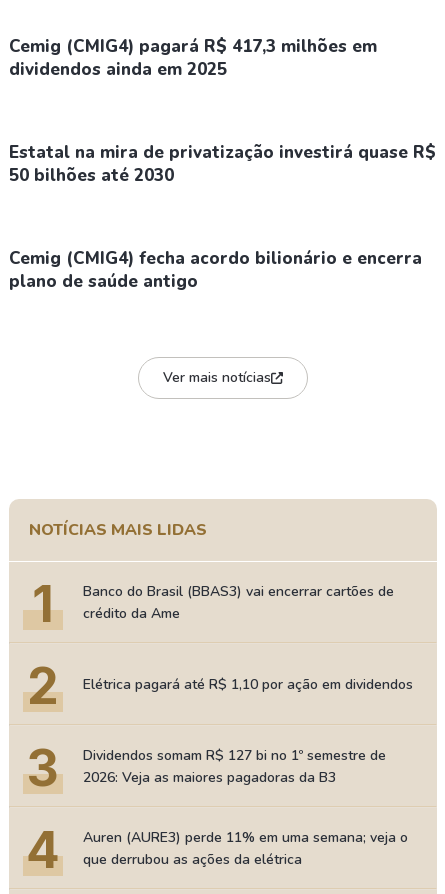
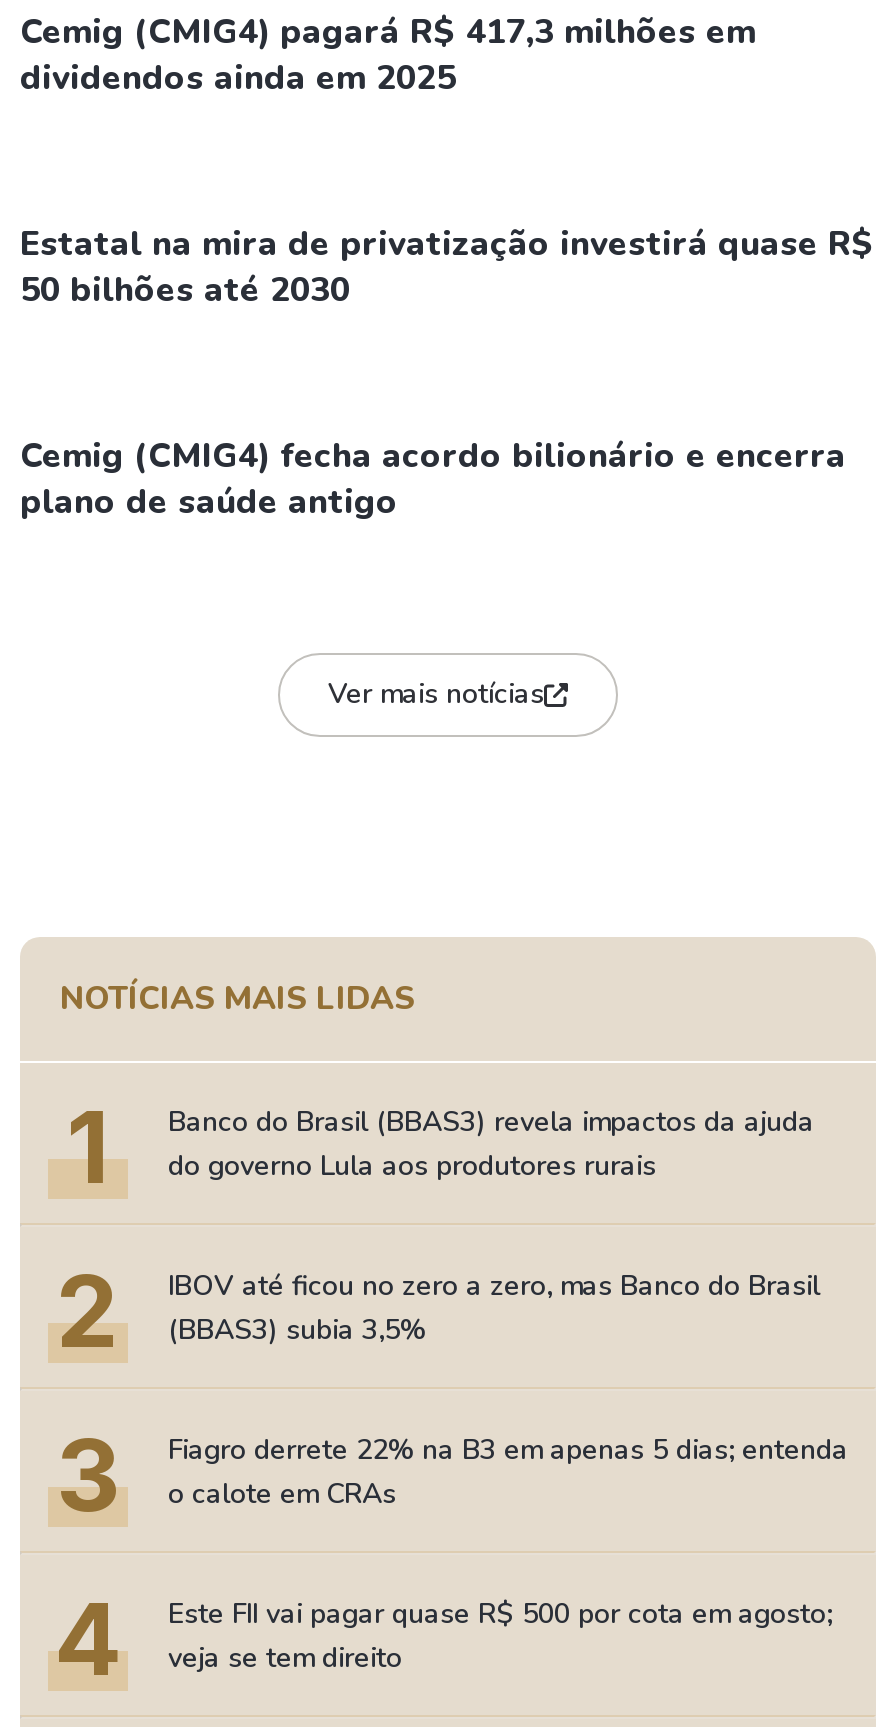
[83,582,394,623] Banco do Brasil (BBAS3) vai encerrar cartões de | crédito da Ame -> [168,1103,814,1185] Banco do Brasil (BBAS3) revela impactos da ajuda | do governo Lula aos produtores rurais
[83,675,413,694] Elétrica pagará até R$ 1,10 por ação em dividendos -> [168,1267,820,1349] IBOV até ficou no zero a zero, mas Banco do Brasil | (BBAS3) subia 3,5%
[83,746,386,787] Dividendos somam R$ 127 bi no 1º semestre de | 2026: Veja as maiores pagadoras da B3 -> [168,1431,848,1513] Fiagro derrete 22% na B3 em apenas 5 dias; entenda | o calote em CRAs
[83,828,408,869] Auren (AURE3) perde 11% em uma semana; veja o | que derrubou as ações da elétrica -> [168,1595,832,1677] Este FII vai pagar quase R$ 500 por cota em agosto; | veja se tem direito

